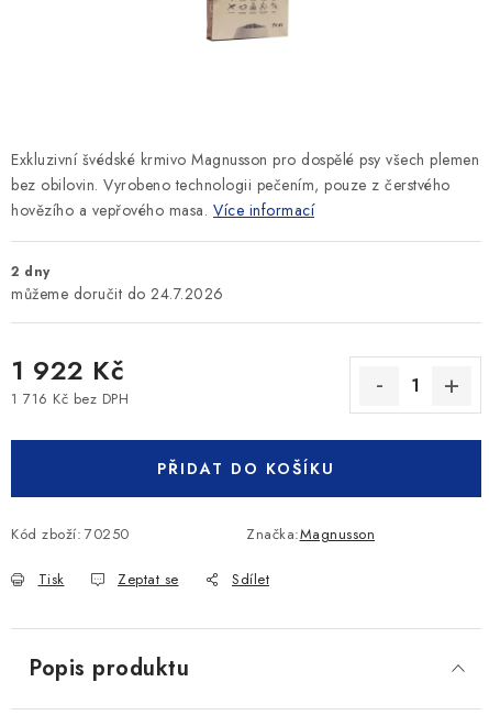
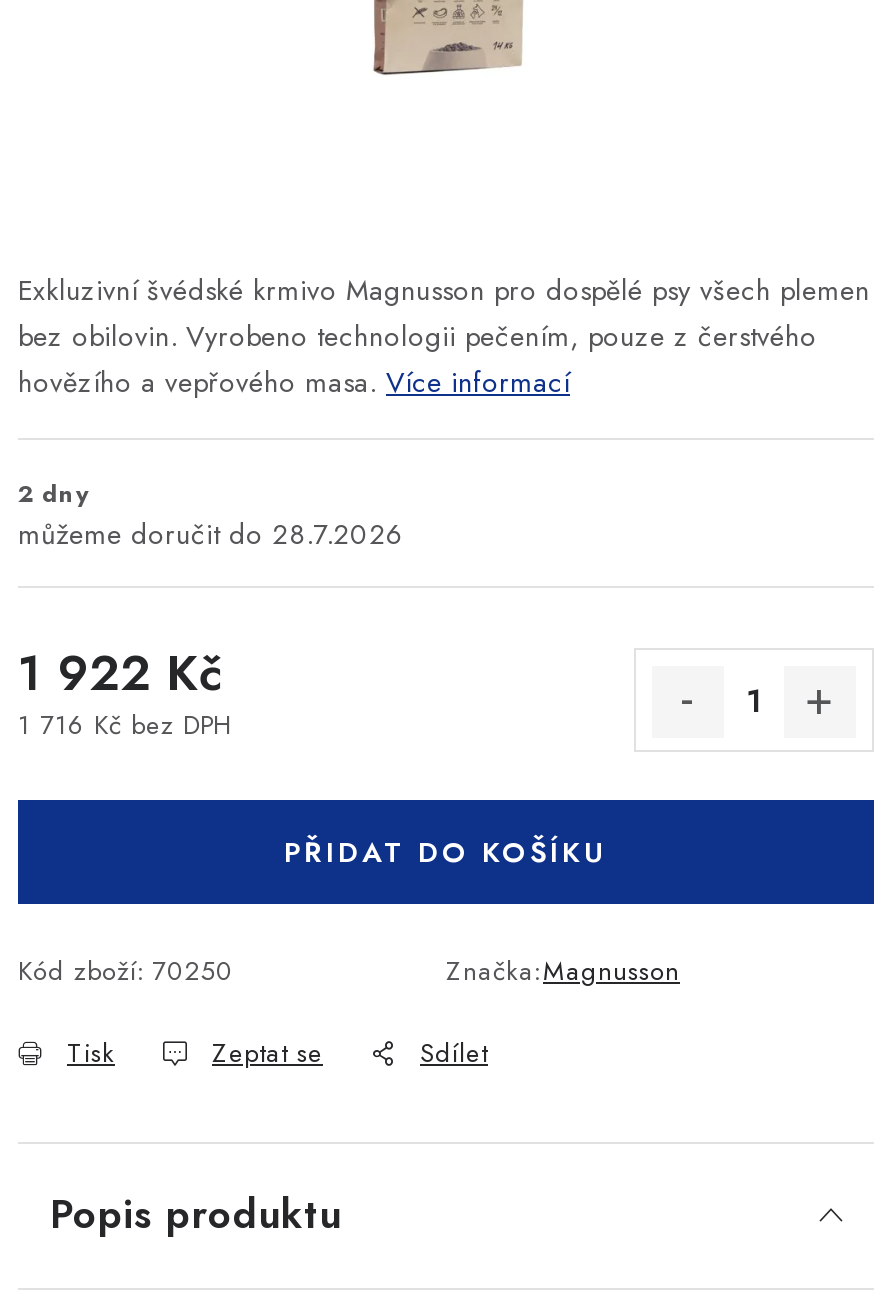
[151,283,224,305] 24.7.2026 -> [272,514,405,554] 28.7.2026

